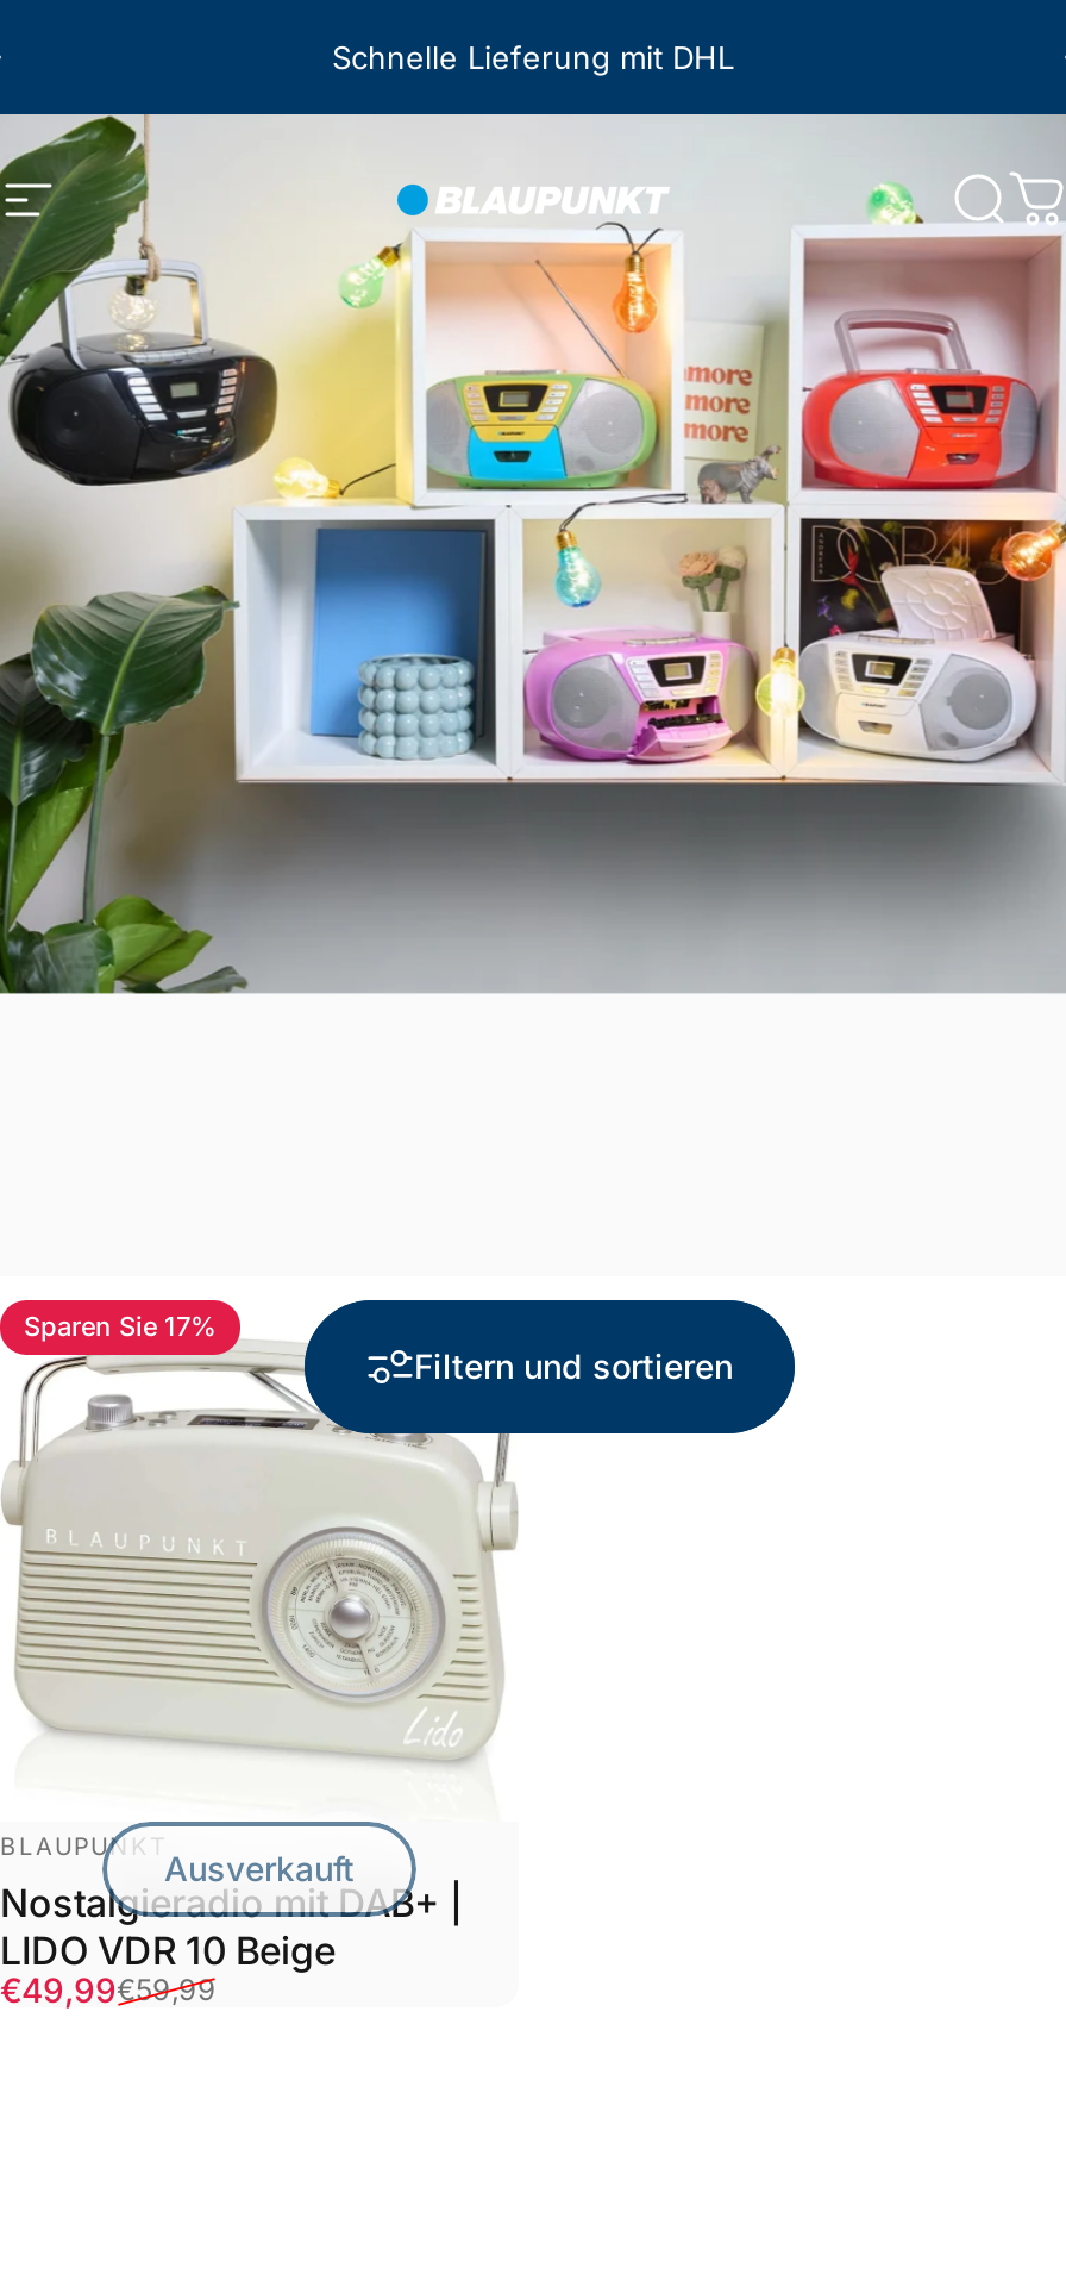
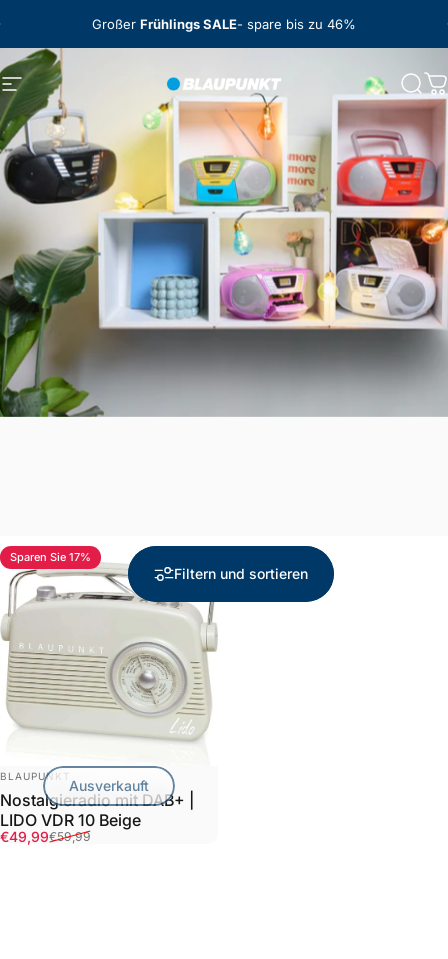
[332,38,734,76] Schnelle Lieferung mit DHL -> [92,16,356,32] Großer Frühlings SALE- spare bis zu 46%

